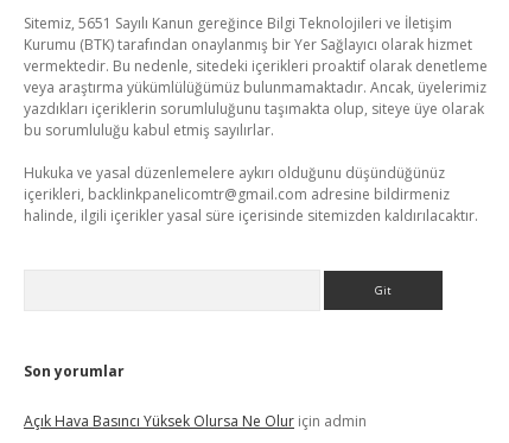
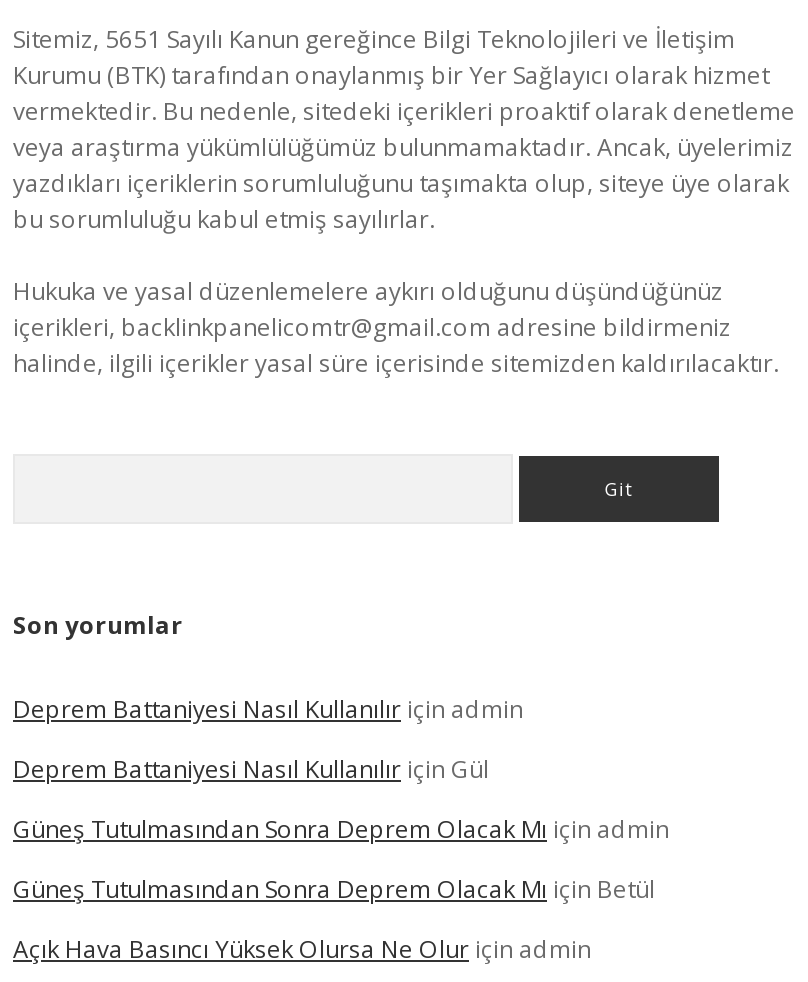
none -> [13,692,669,906] Deprem Battaniyesi Nasıl Kullanılır için admin | Deprem Battaniyesi Nasıl Kullanılır için Gül | Güneş Tutulmasından Sonra Deprem Olacak Mı için admin | Güneş Tutulmasından Sonra Deprem Olacak Mı için Betül

